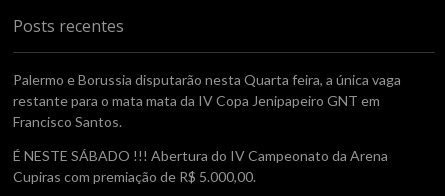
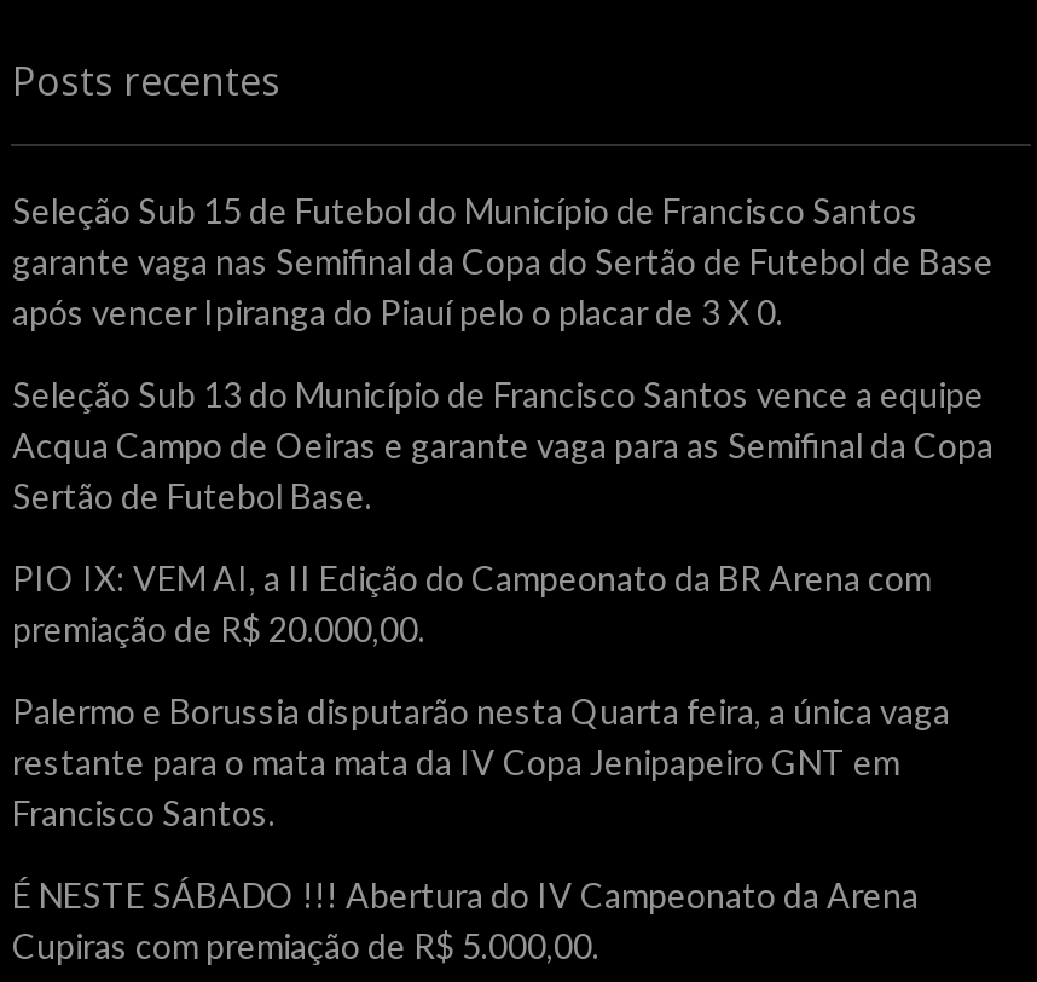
none -> [12,190,993,650] Seleção Sub 15 de Futebol do Município de Francisco Santos | garante vaga nas Semifinal da Copa do Sertão de Futebol de Base | após vencer Ipiranga do Piauí pelo o placar de 3 X 0. | Seleção Sub 13 do Município de Francisco Santos vence a equipe | Acqua Campo de Oeiras e garante vaga para as Semifinal da Copa | Sertão de Futebol Base. | PIO IX: VEM AI, a II Edição do Campeonato da BR Arena com | premiação de R$ 20.000,00.

